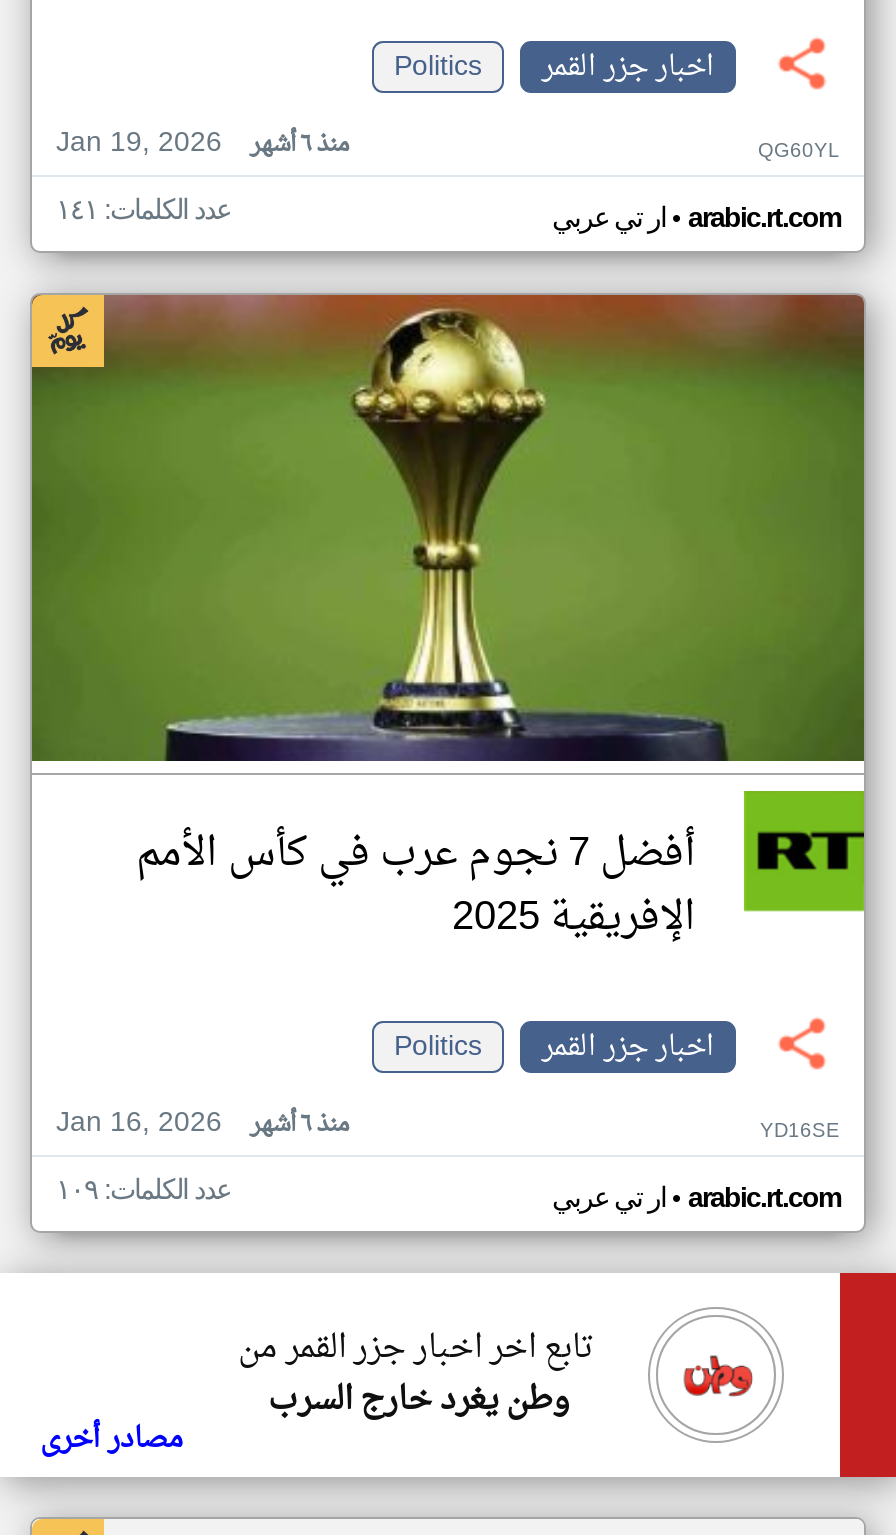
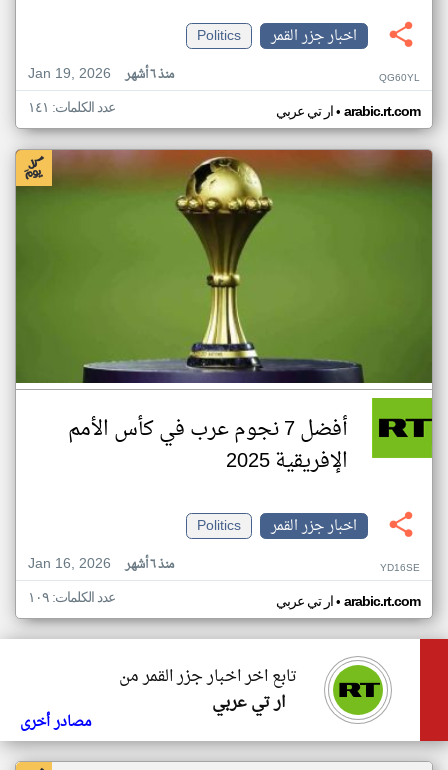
[666,1325,766,1425] [image] -> [332,664,384,716] [image]
[268,1371,570,1431] وطن يغرد خارج السرب -> [212,688,285,718] ار تي عربي

